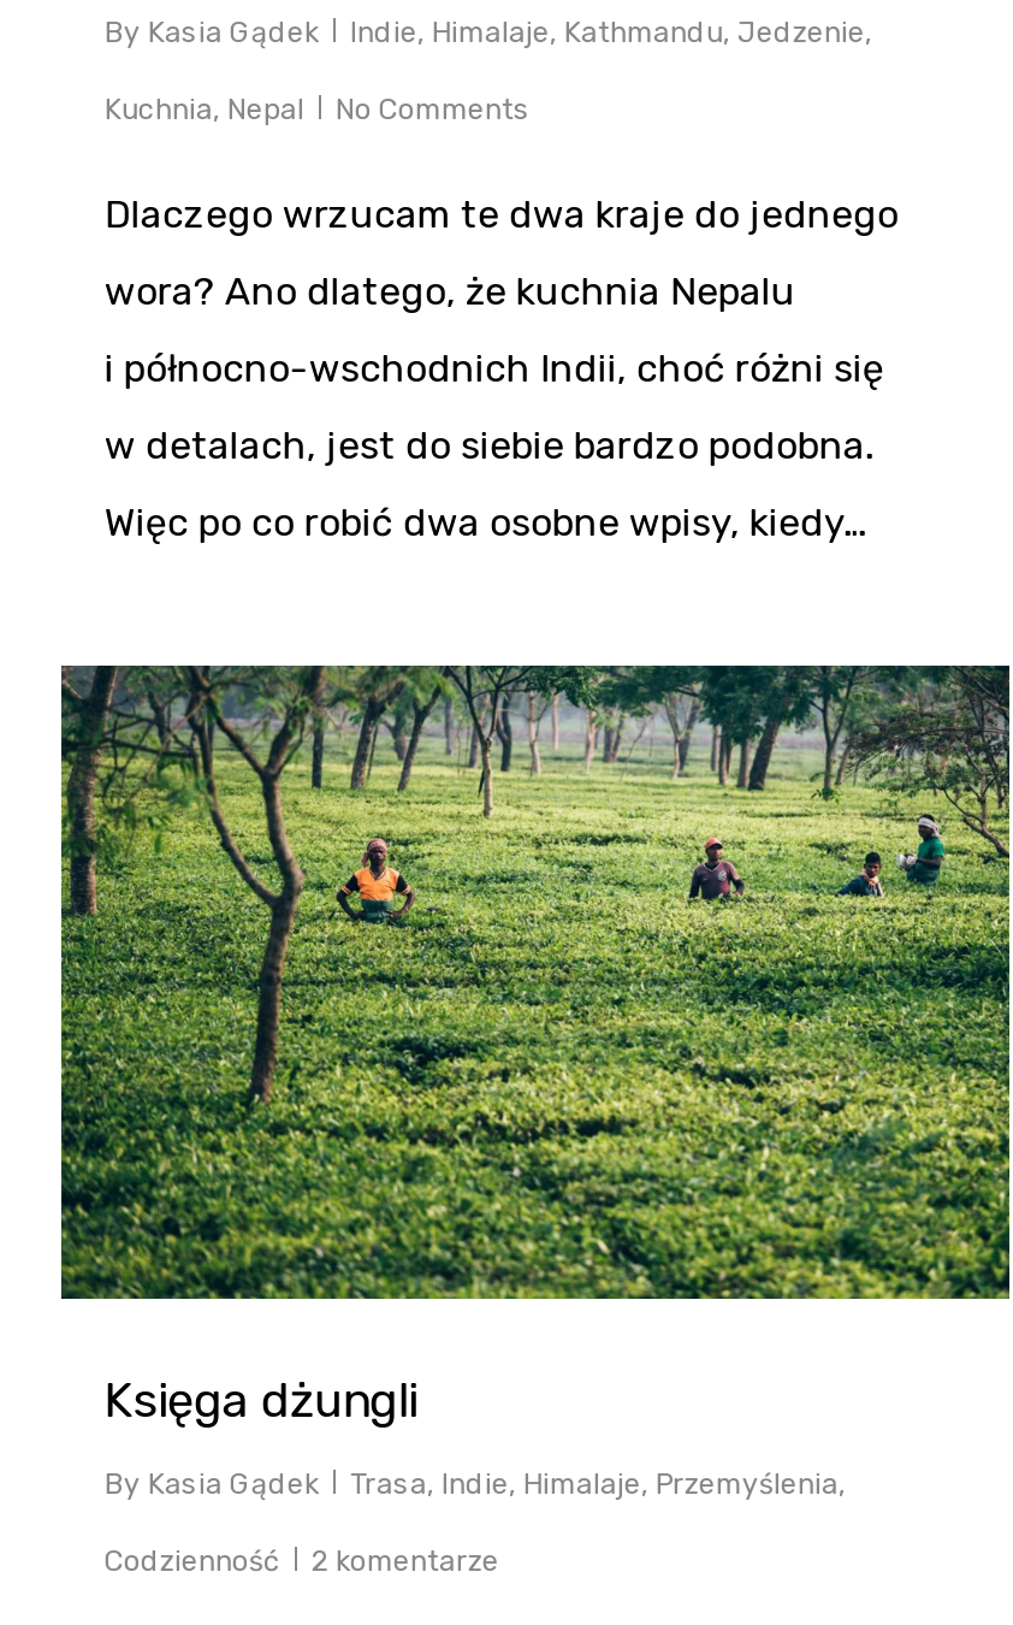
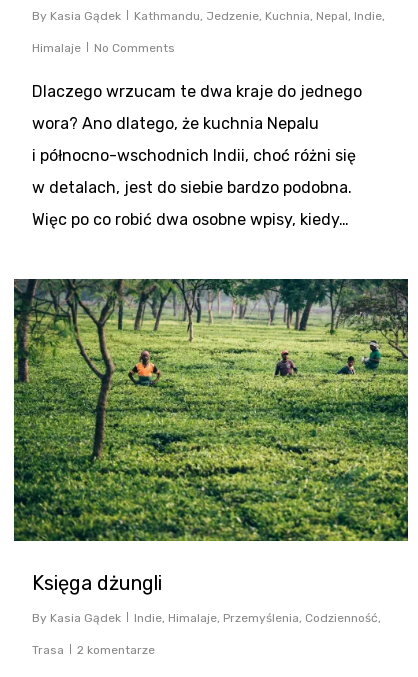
[350,16,872,49] Indie, Himalaje, Kathmandu, Jedzenie, -> [134,8,385,22] Kathmandu, Jedzenie, Kuchnia, Nepal, Indie,
[104,93,304,126] Kuchnia, Nepal -> [32,40,81,54] Himalaje
[350,1467,846,1501] Trasa, Indie, Himalaje, Przemyślenia, -> [134,611,381,625] Indie, Himalaje, Przemyślenia, Codzienność,
[104,1544,280,1578] Codzienność -> [32,643,64,657] Trasa

